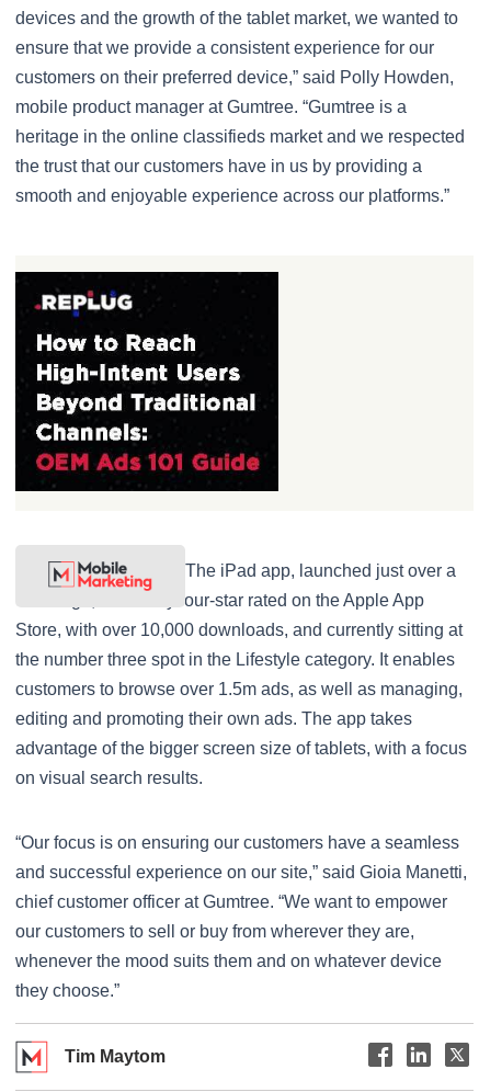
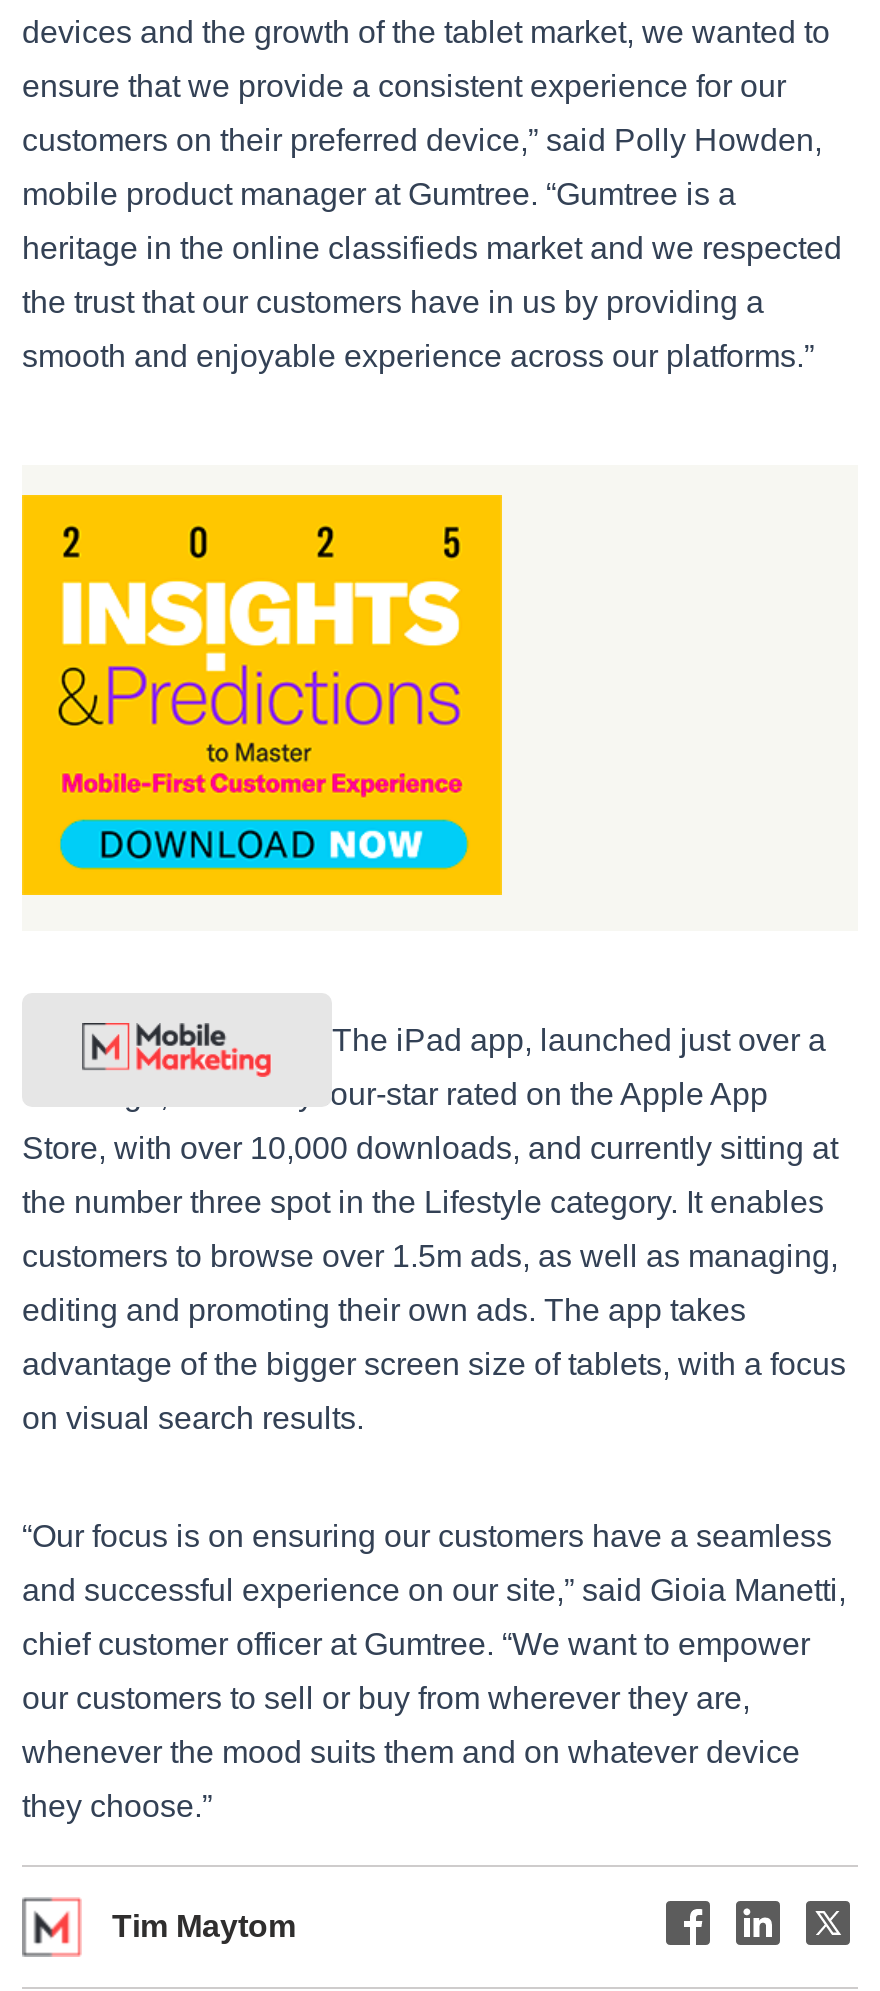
[14,271,280,492] [image] -> [20,493,504,897] [image]

